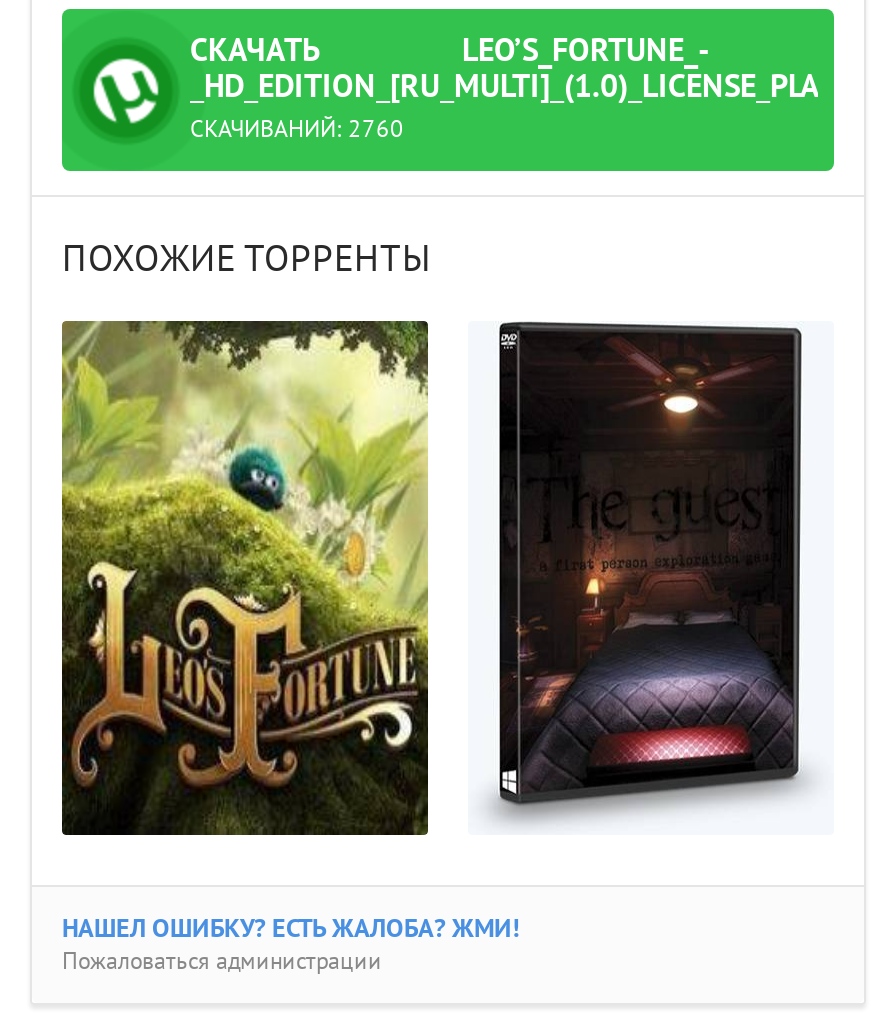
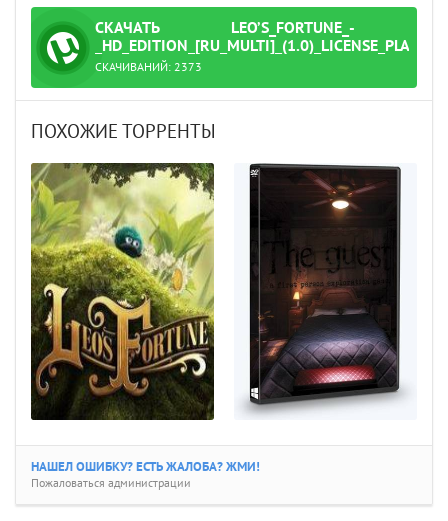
[190,116,404,144] СКАЧИВАНИЙ: 2760 -> [95,60,202,74] СКАЧИВАНИЙ: 2373

